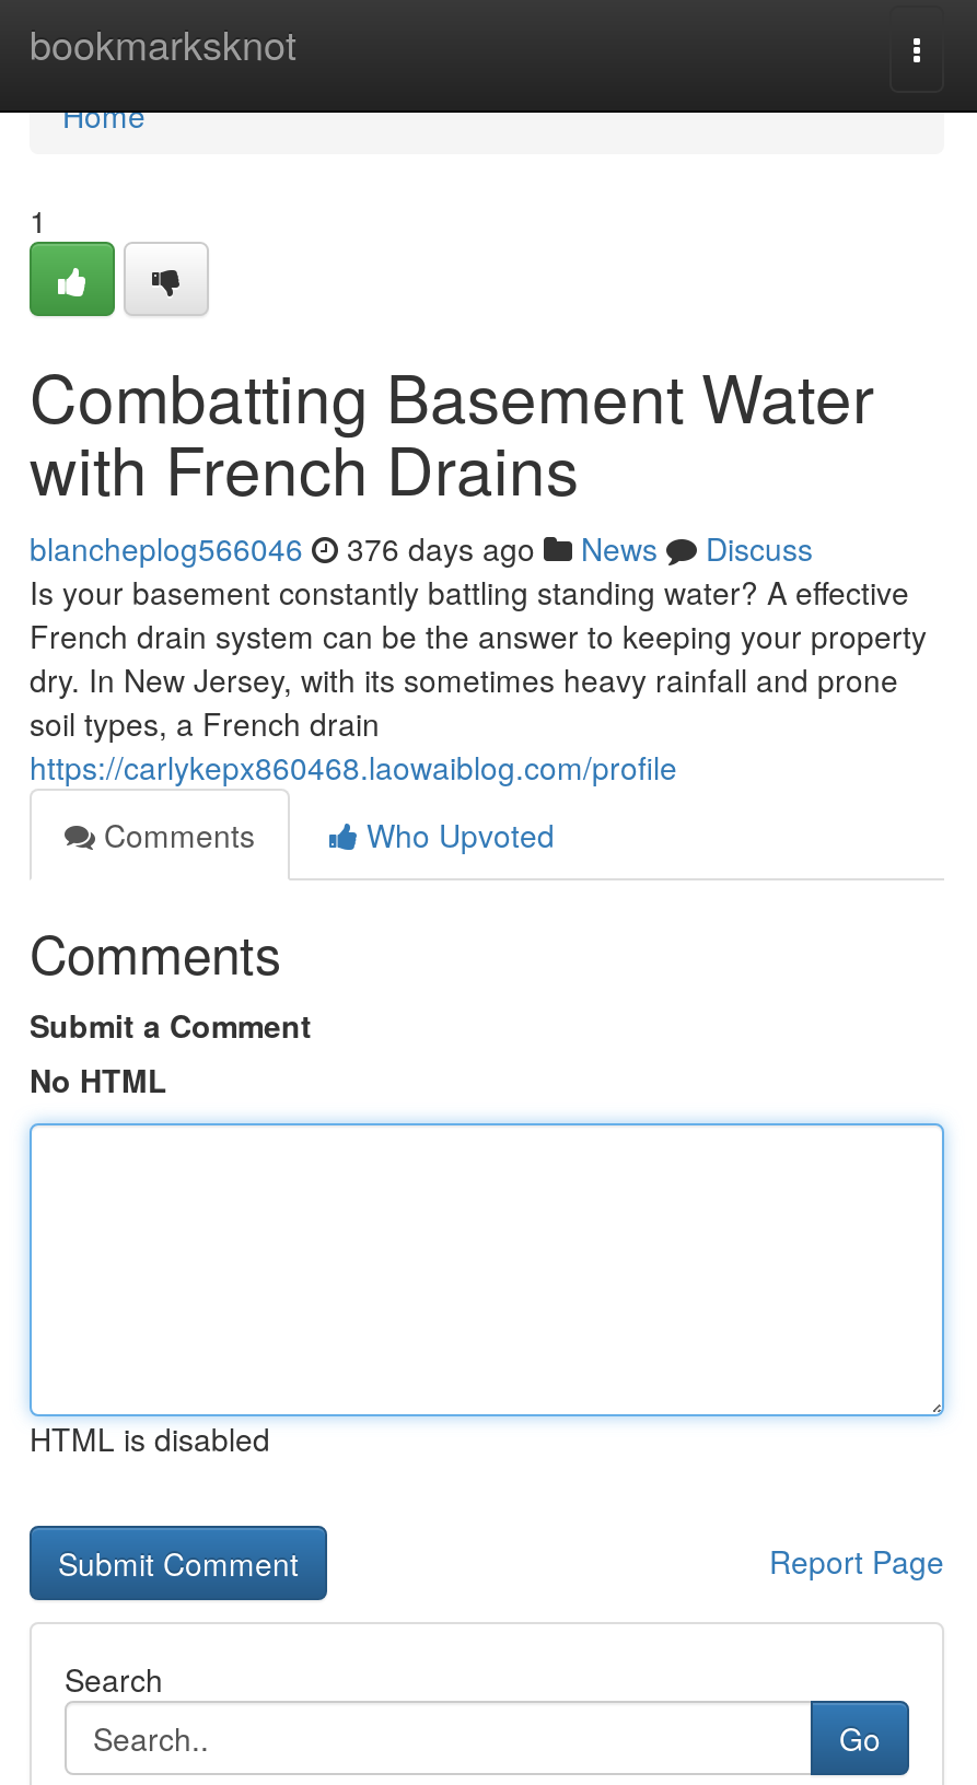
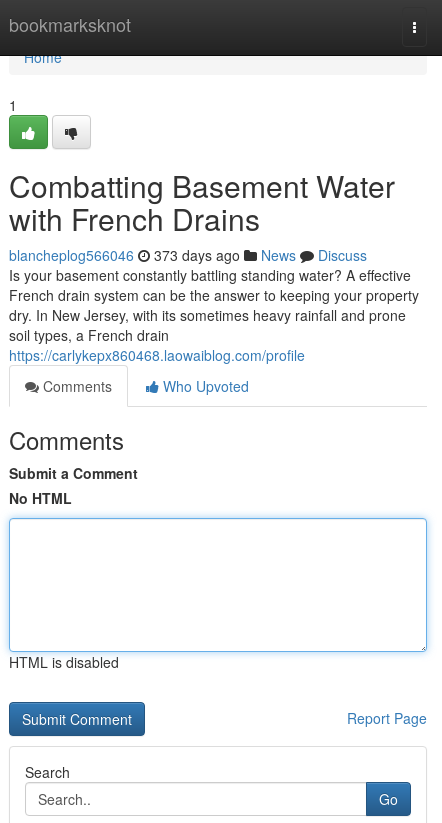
[30,526,813,570] blancheplog566046 376 days ago News Discuss -> [9,245,367,265] blancheplog566046 373 days ago News Discuss

